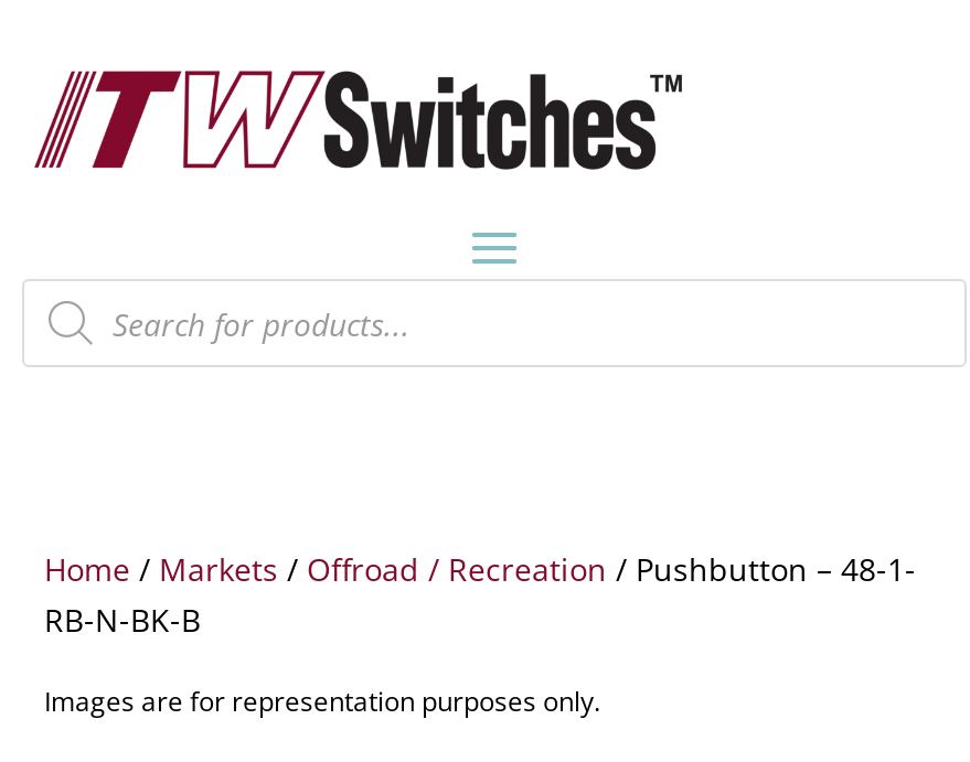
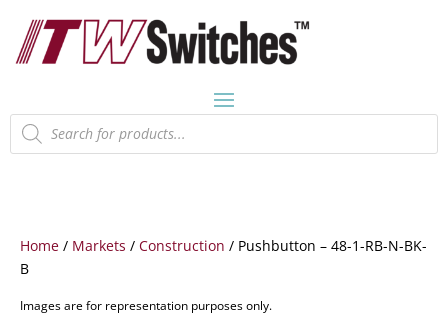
[44,548,916,641] Home / Markets / Offroad / Recreation / Pushbutton – 48-1- | RB-N-BK-B -> [20,236,427,278] Home / Markets / Construction / Pushbutton – 48-1-RB-N-BK- | B

